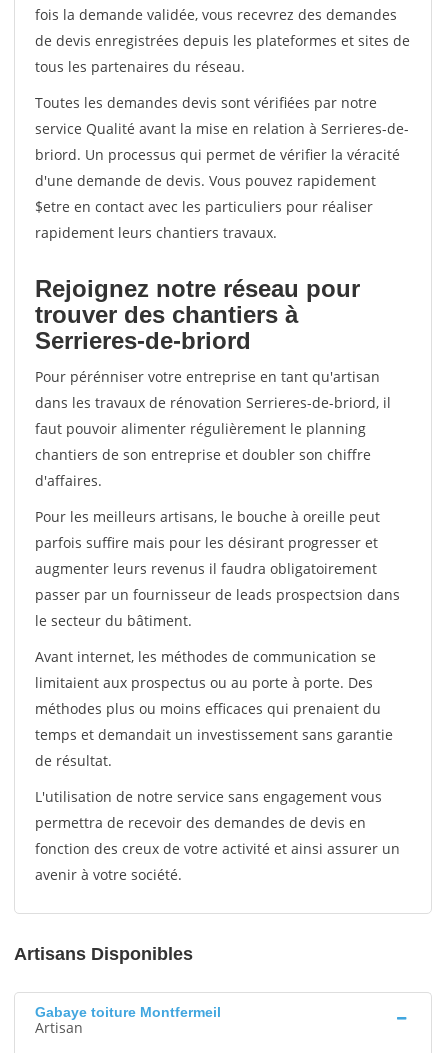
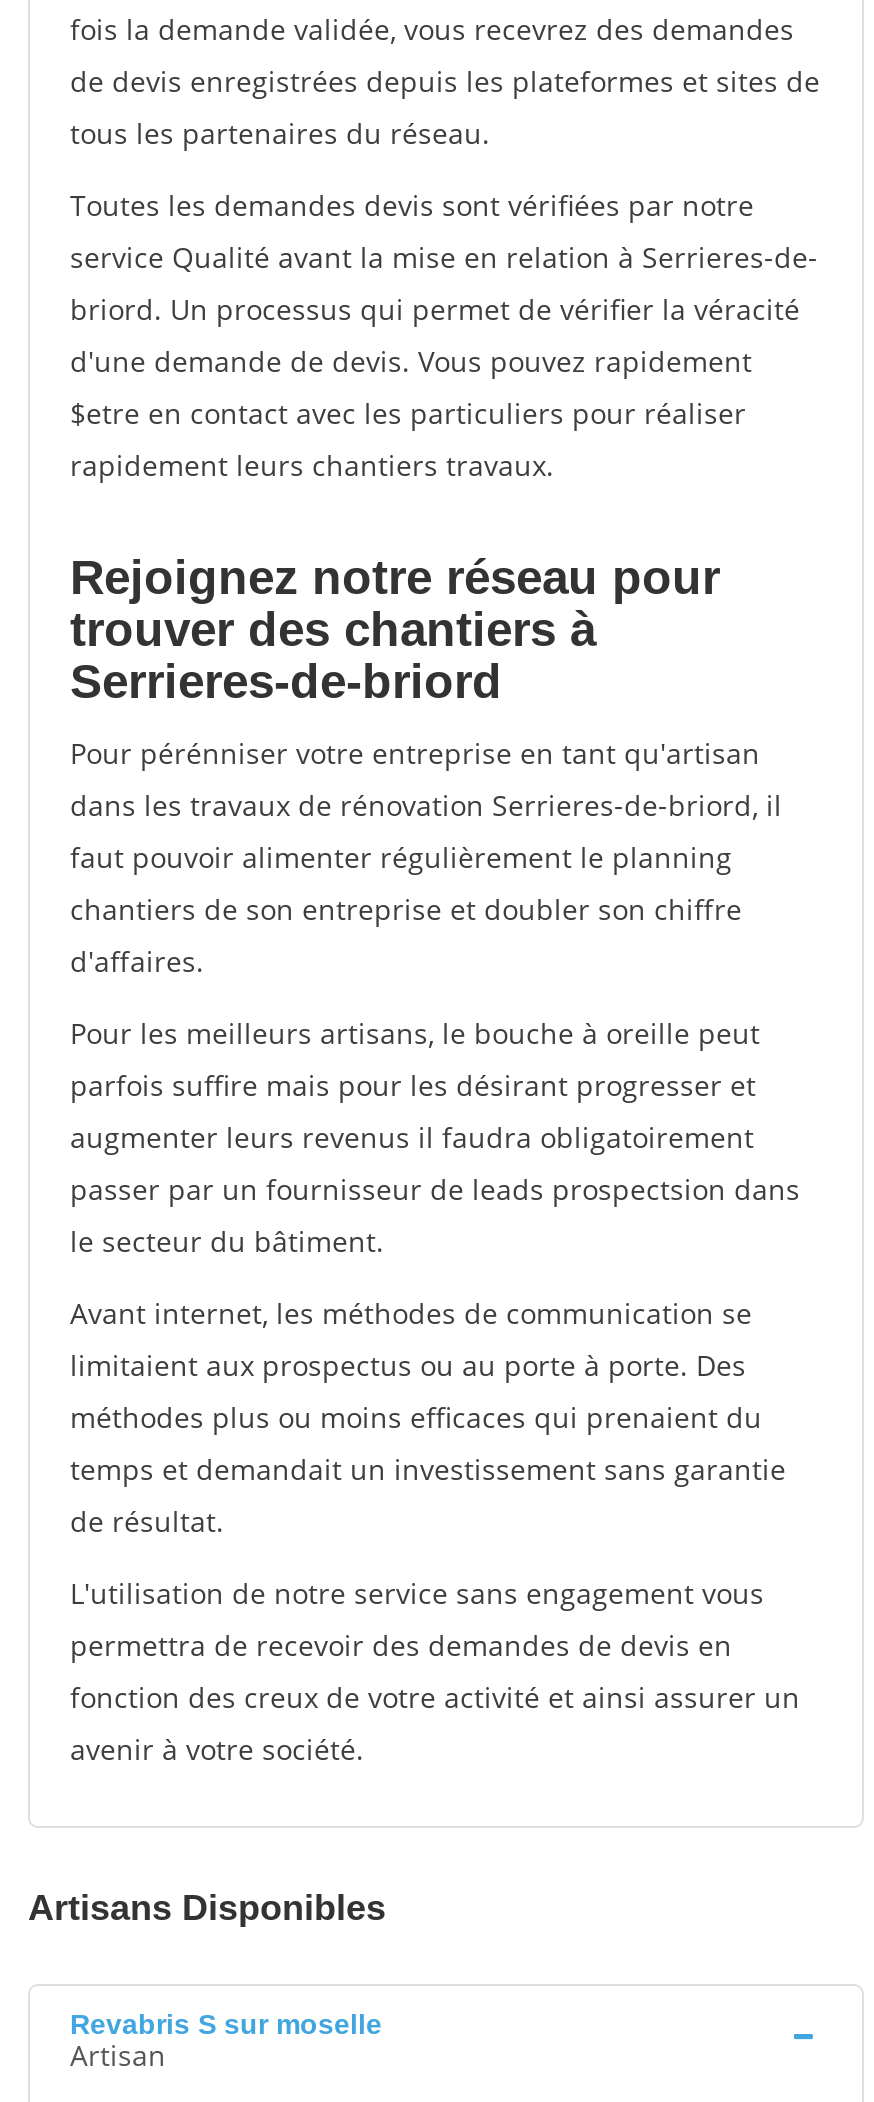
[35,1004,221,1020] Gabaye toiture Montfermeil -> [70,2008,382,2040] Revabris S sur moselle

